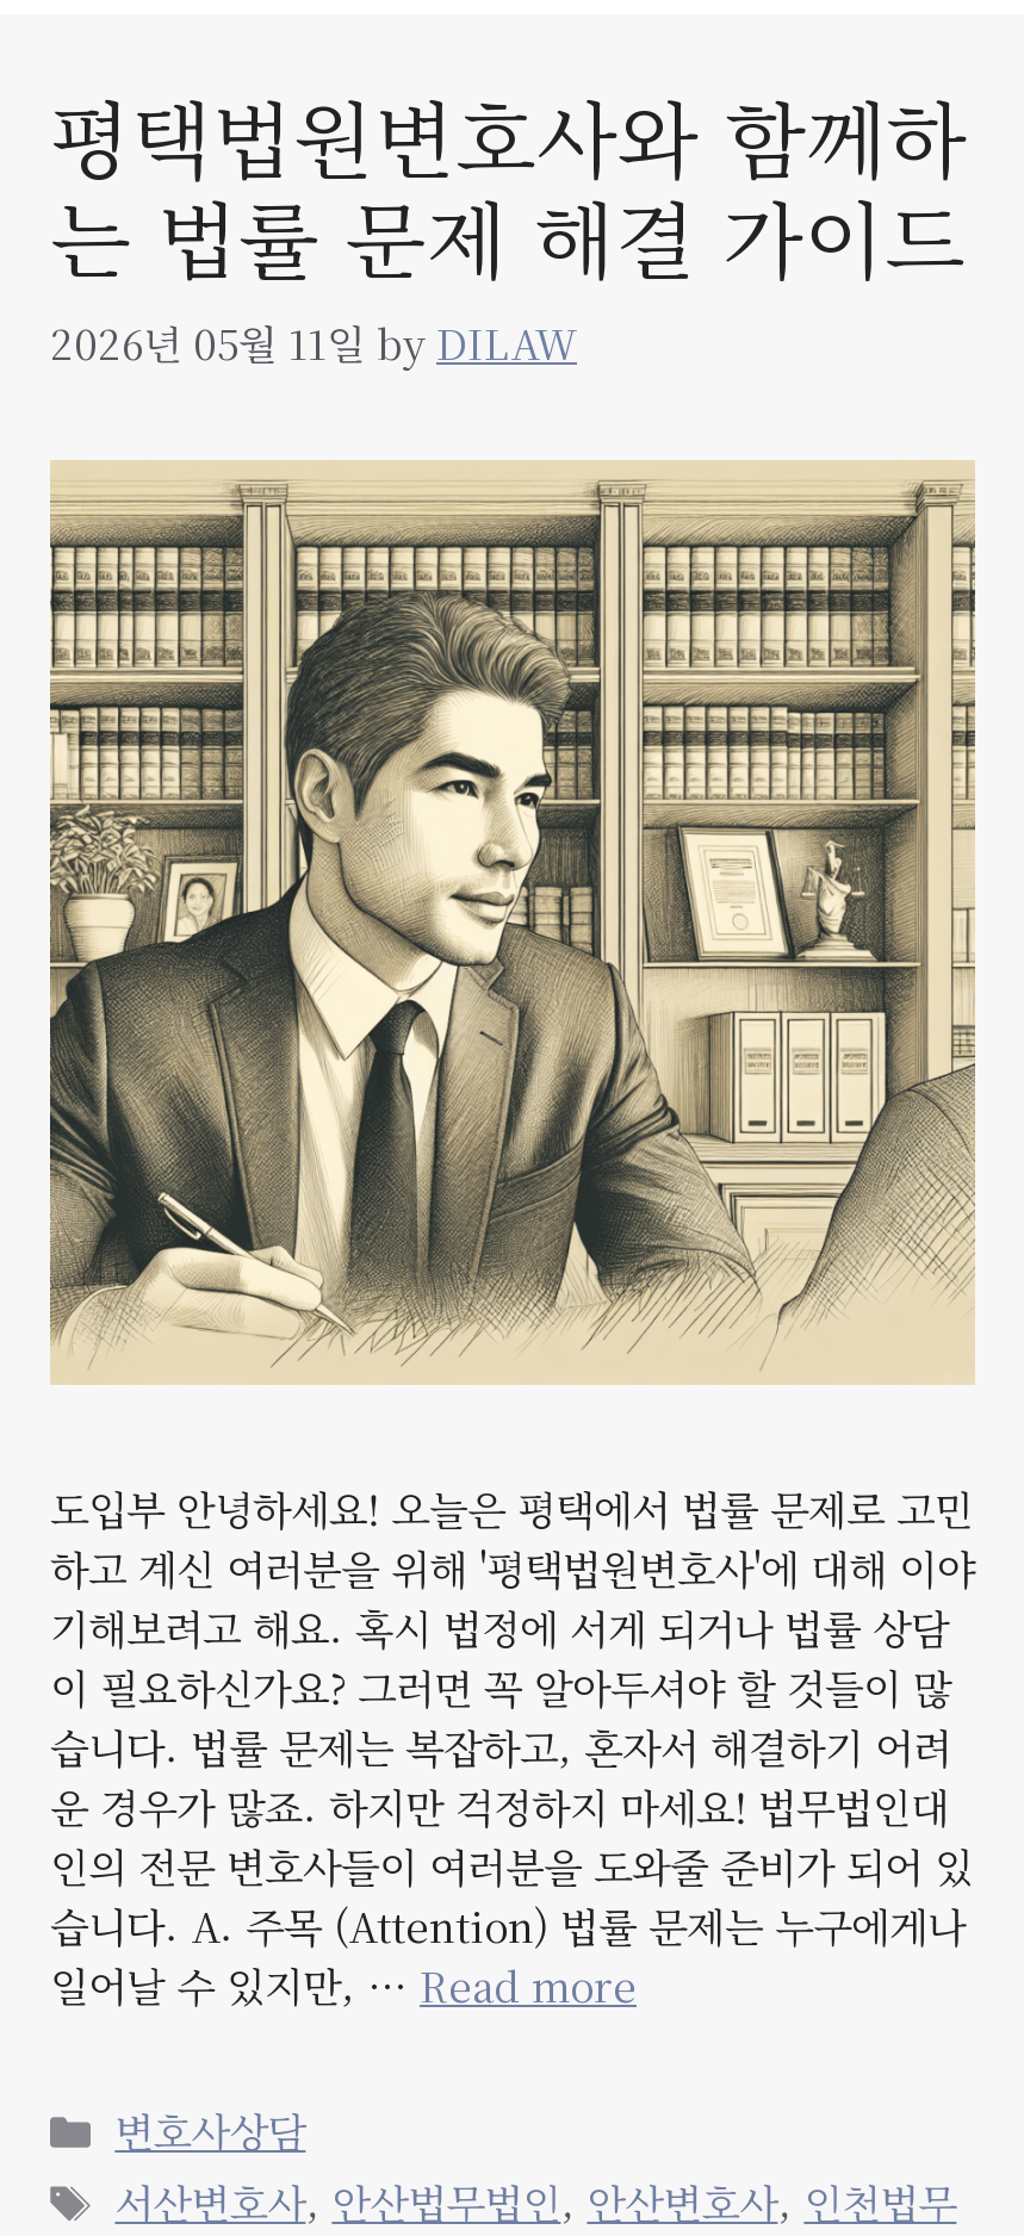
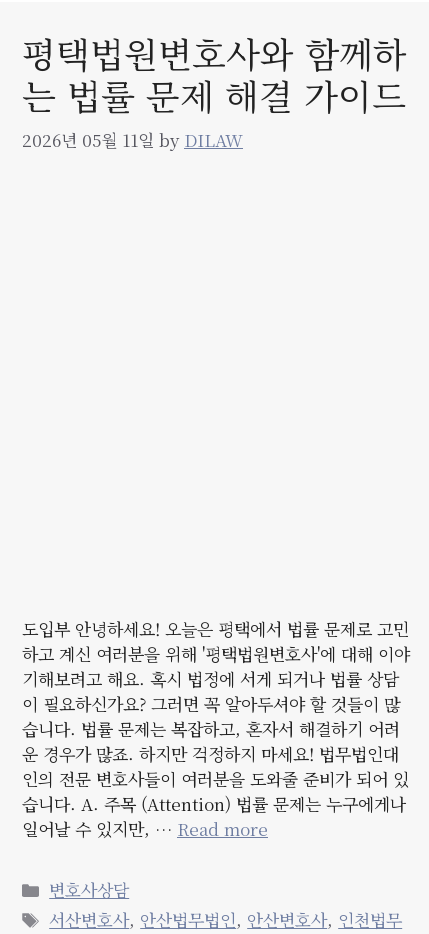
[48,460,978,1385] [image] -> none

